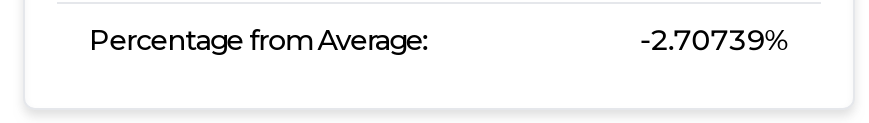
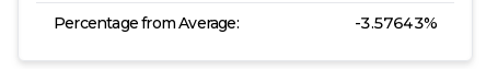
[639,22,789,58] -2.70739% -> [355,13,437,33] -3.57643%

